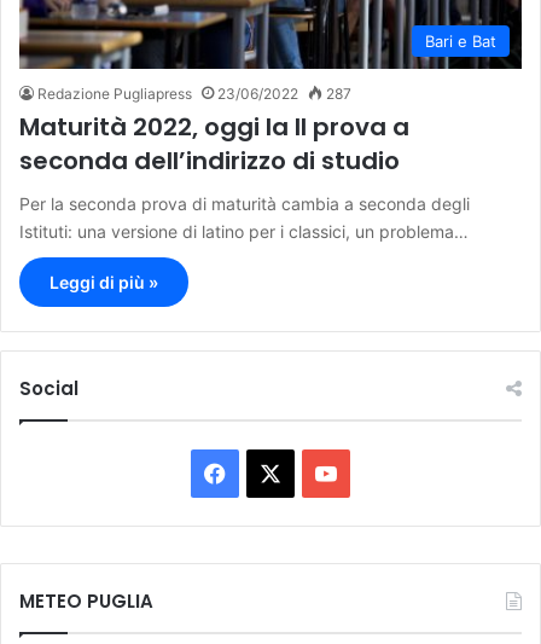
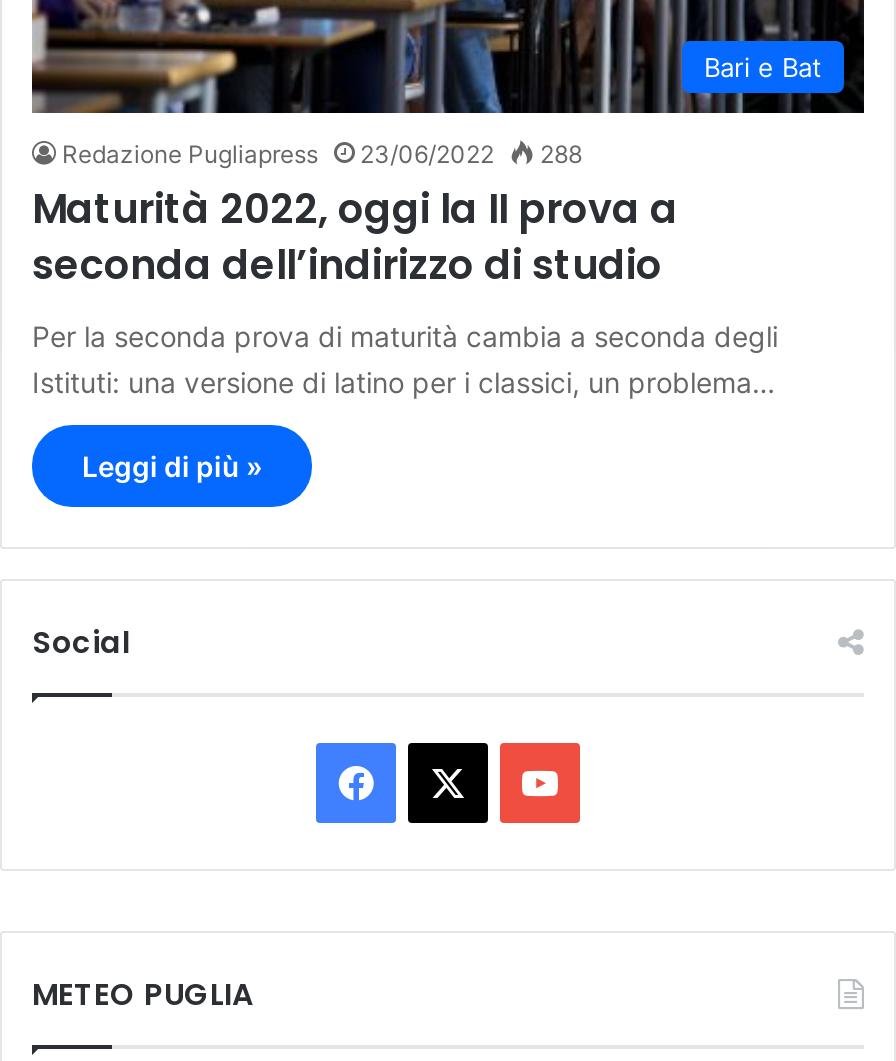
[37,84,351,102] Redazione Pugliapress 23/06/2022 287 -> [62,140,582,170] Redazione Pugliapress 23/06/2022 288

